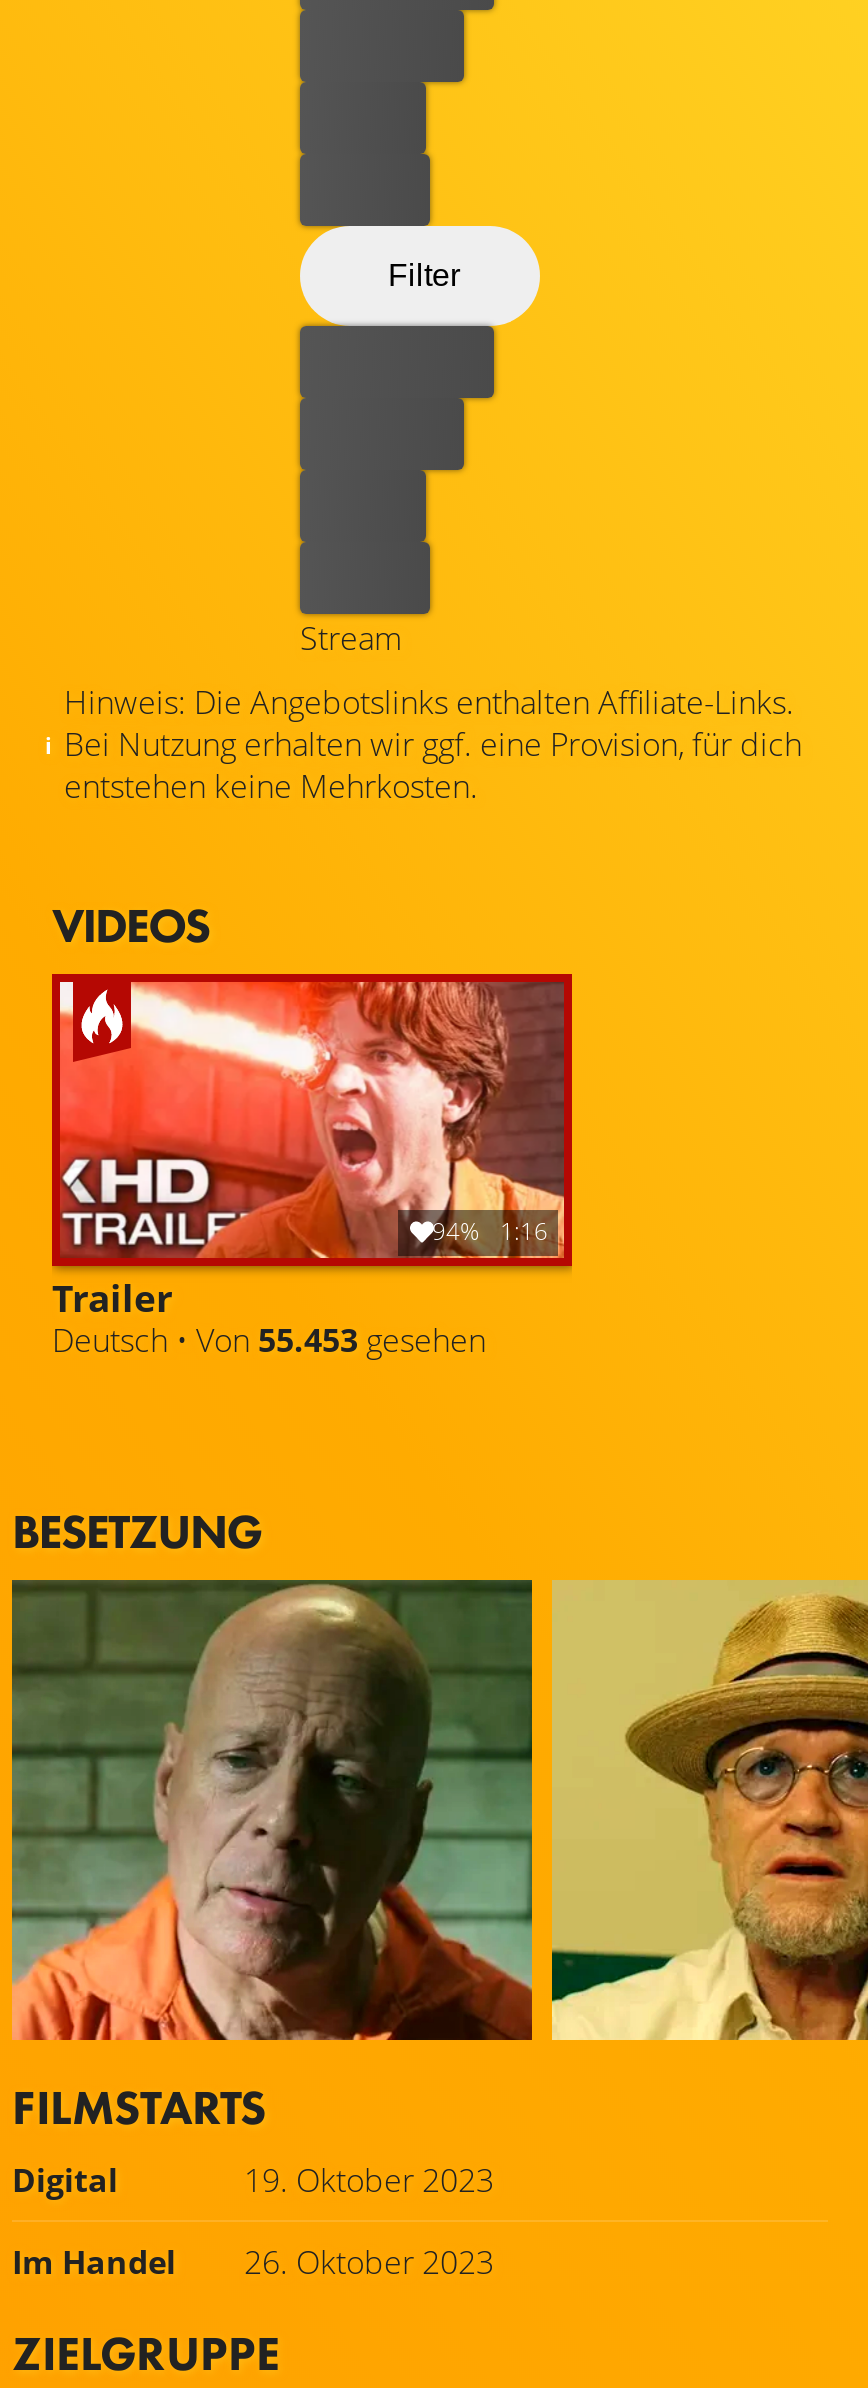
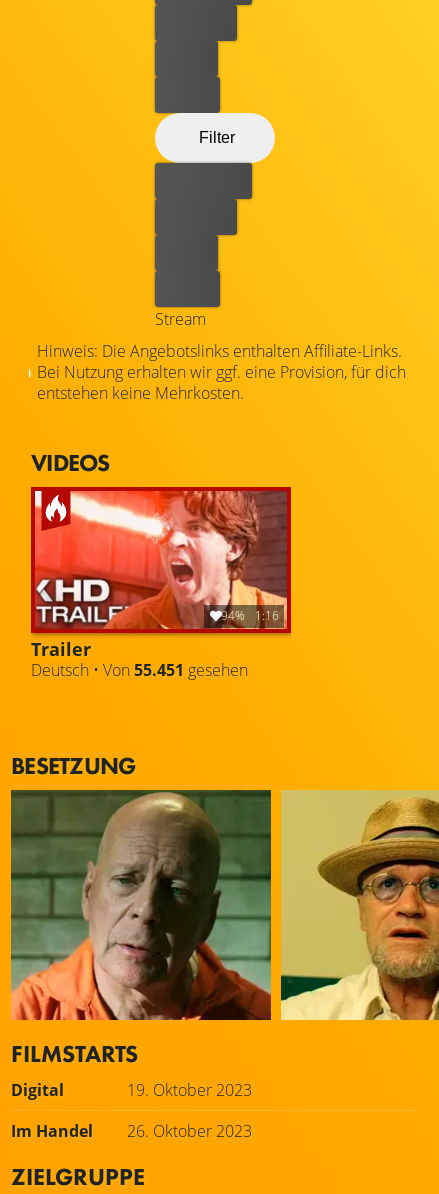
[52,1318,486,1362] Deutsch • Von 55.453 gesehen -> [31,659,248,681] Deutsch • Von 55.451 gesehen

